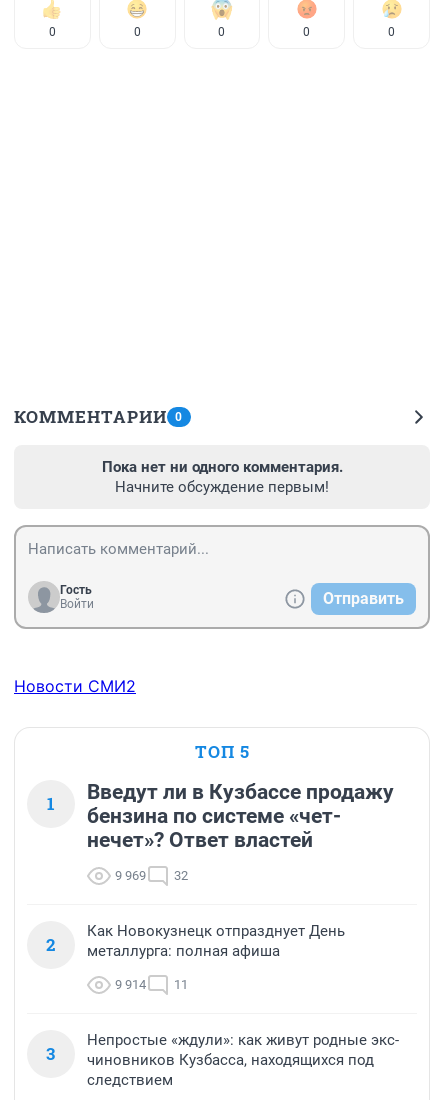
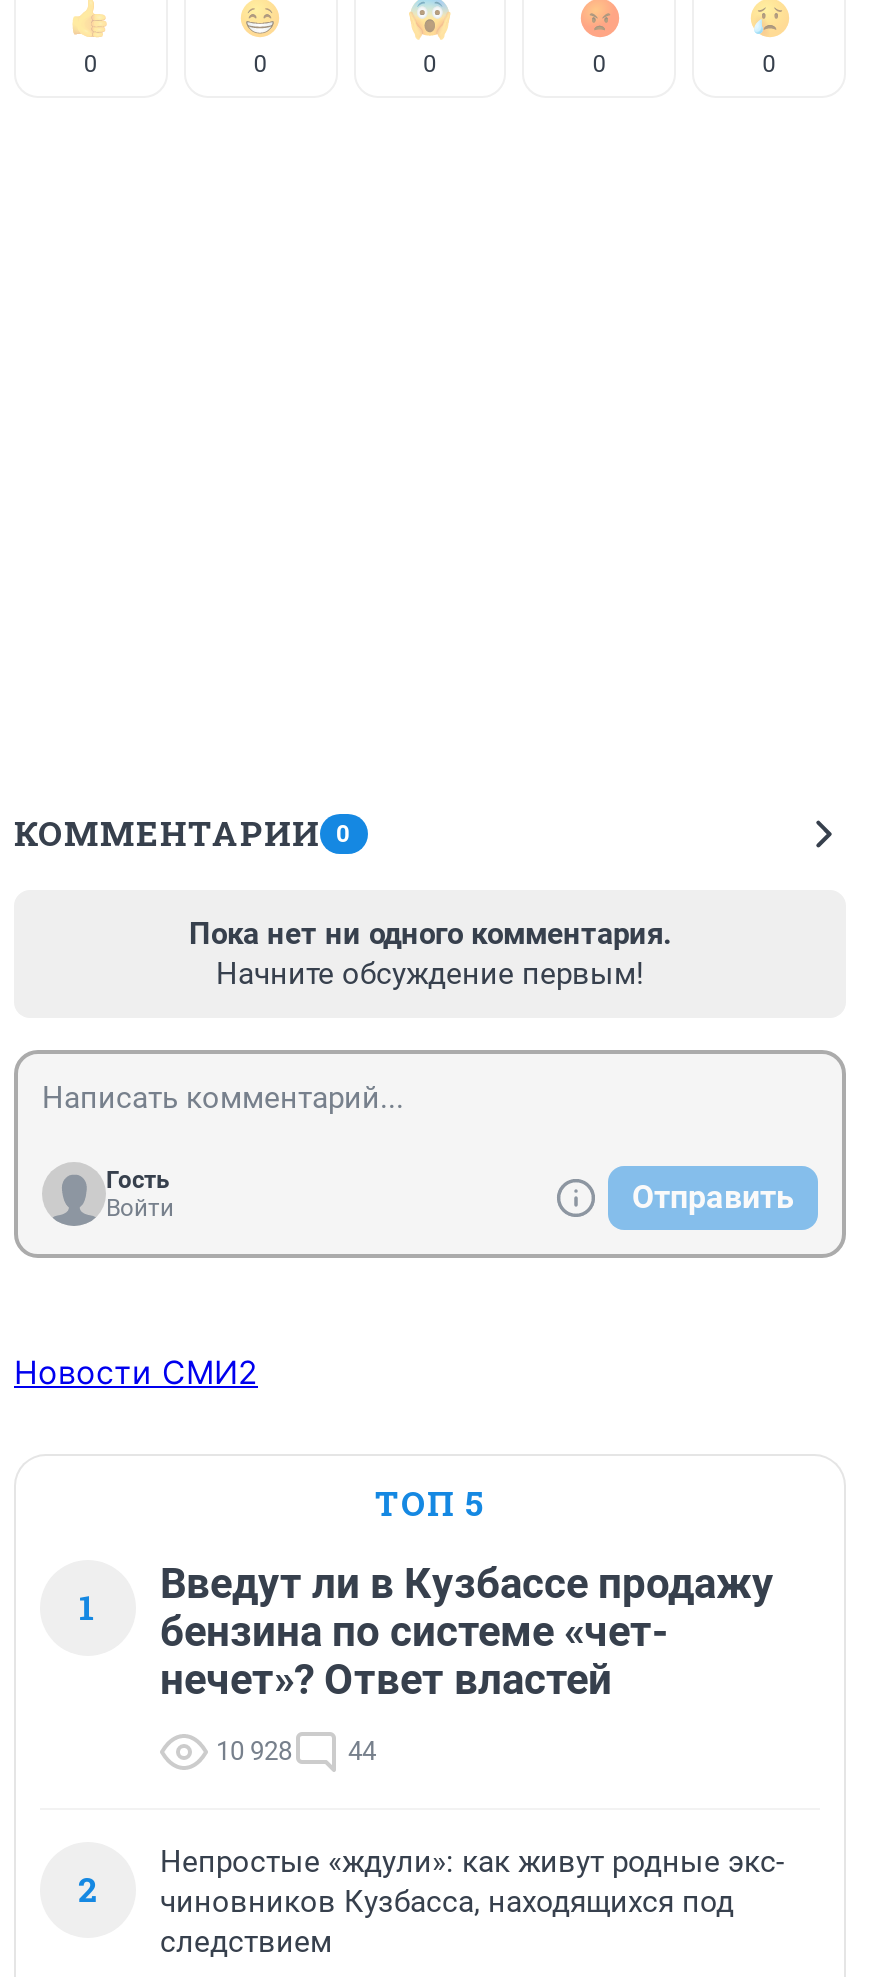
[115,868,146,883] 9 969 -> [216,1735,292,1765] 10 928
[174,868,188,883] 32 -> [348,1735,376,1765] 44
[46,922,345,1065] Как Новокузнецк отпразднует День | металлурга: полная афиша | 9 914 | 11 | 3 -> none

